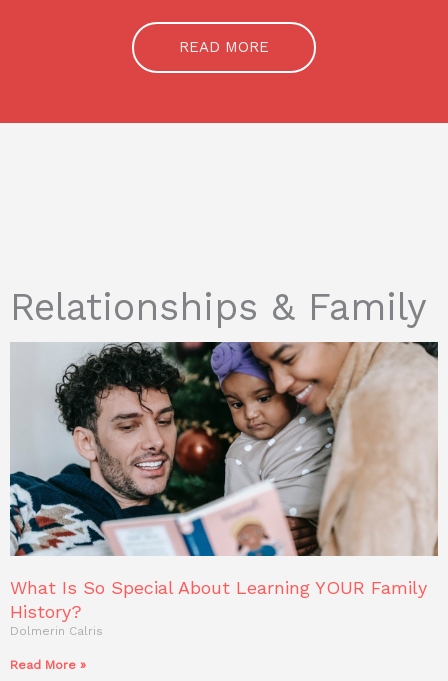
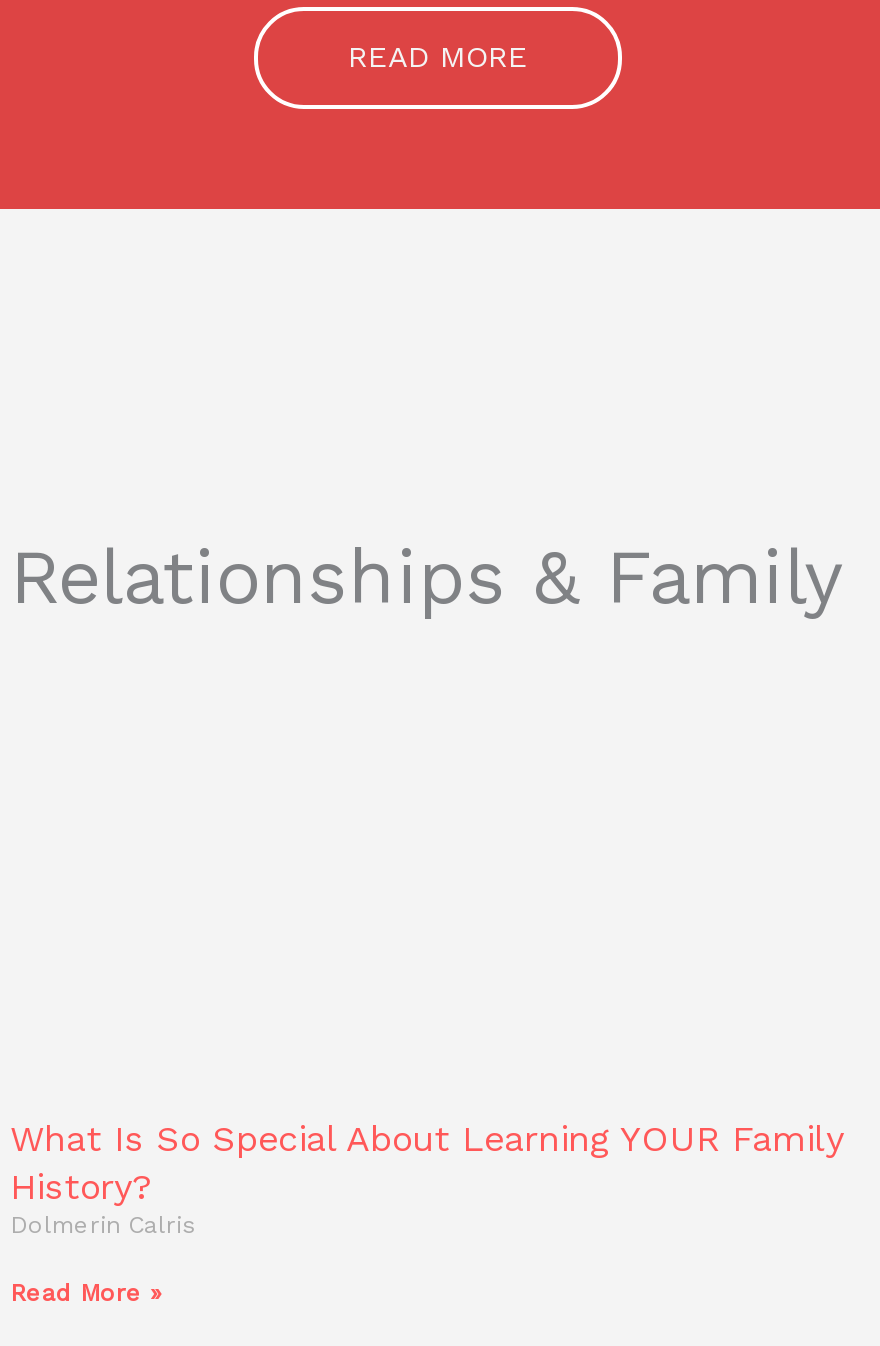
[9,341,439,557] [image] -> none

